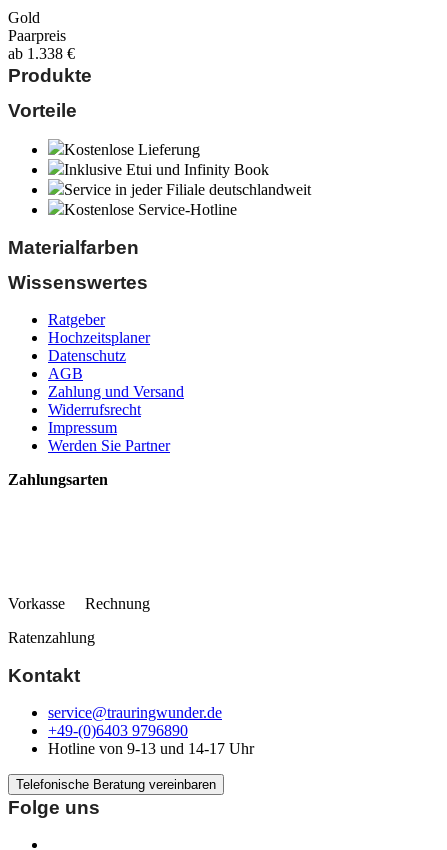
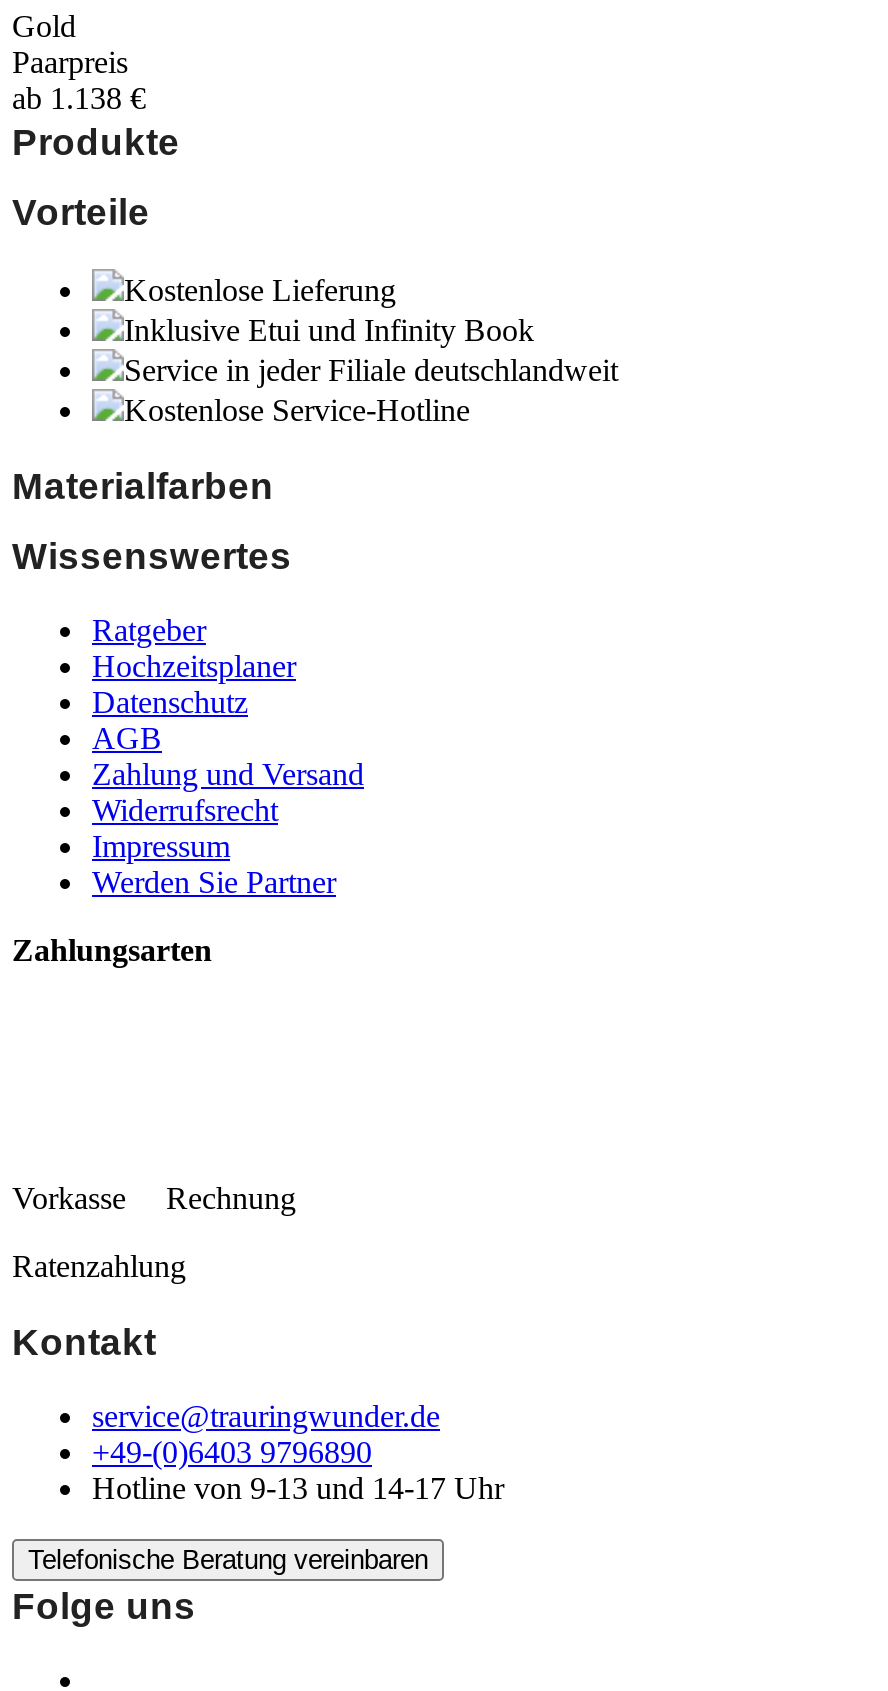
[8,45,75,62] ab 1.338 € -> [12,82,146,116] ab 1.138 €

